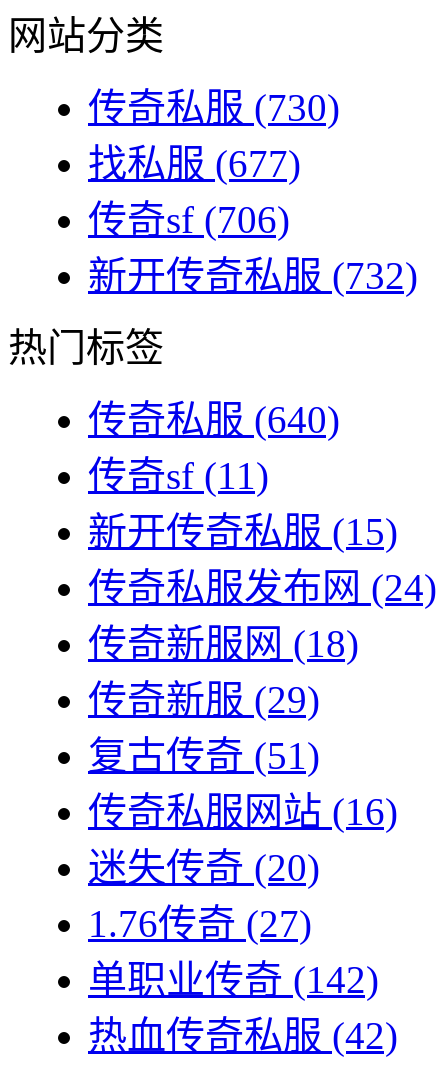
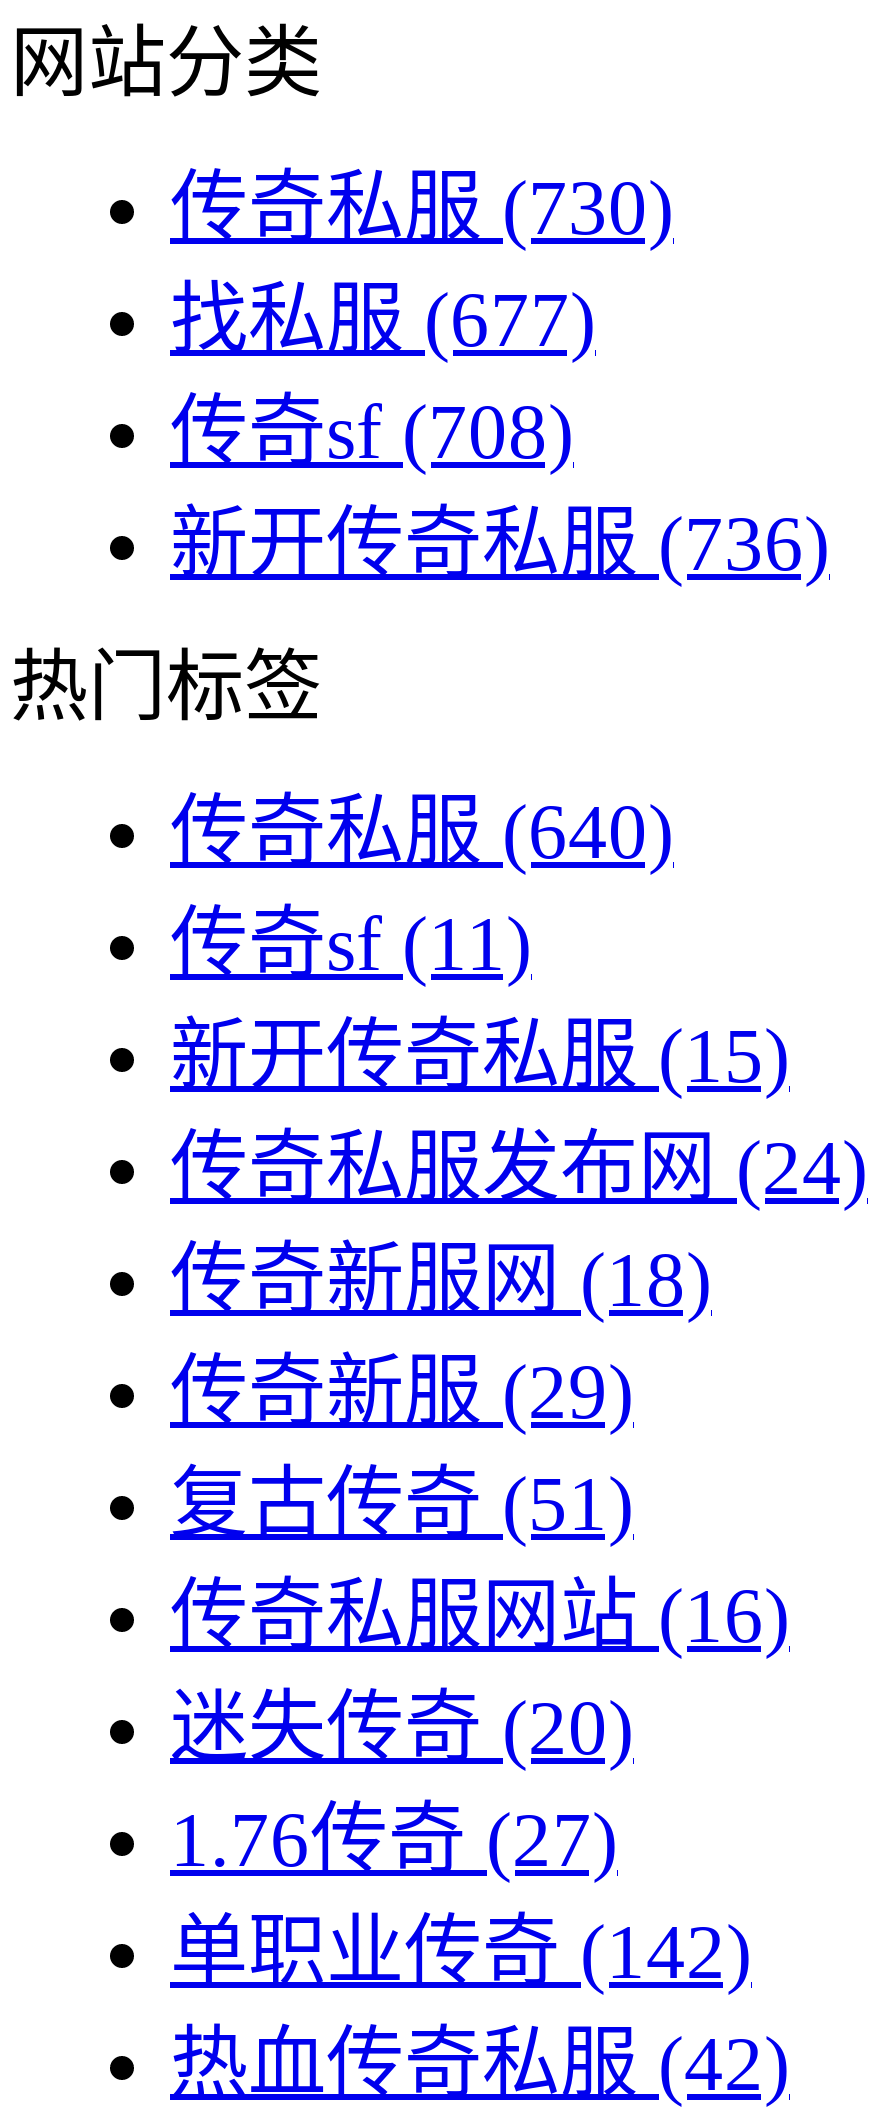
[88,198,290,241] 传奇sf (706) -> [170,388,574,474] 传奇sf (708)
[88,254,418,297] 新开传奇私服(732) -> [170,500,830,586] 新开传奇私服(736)

